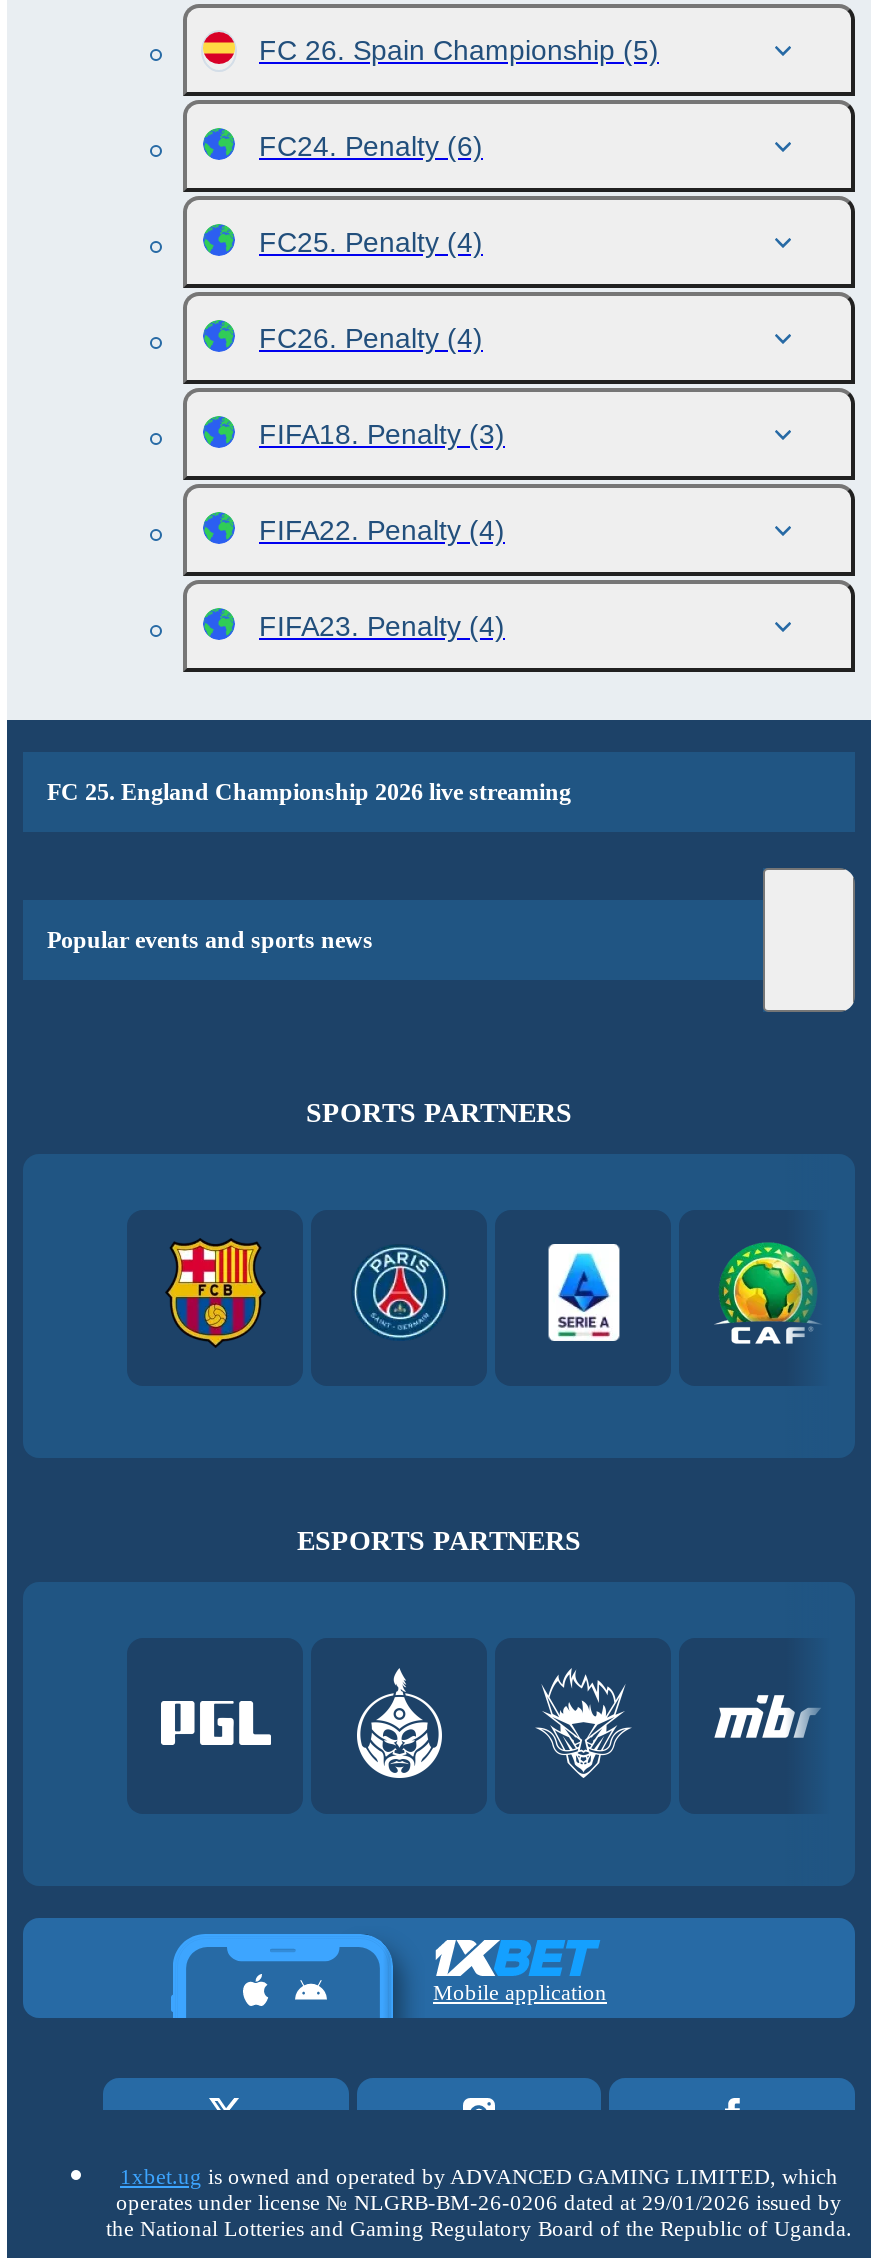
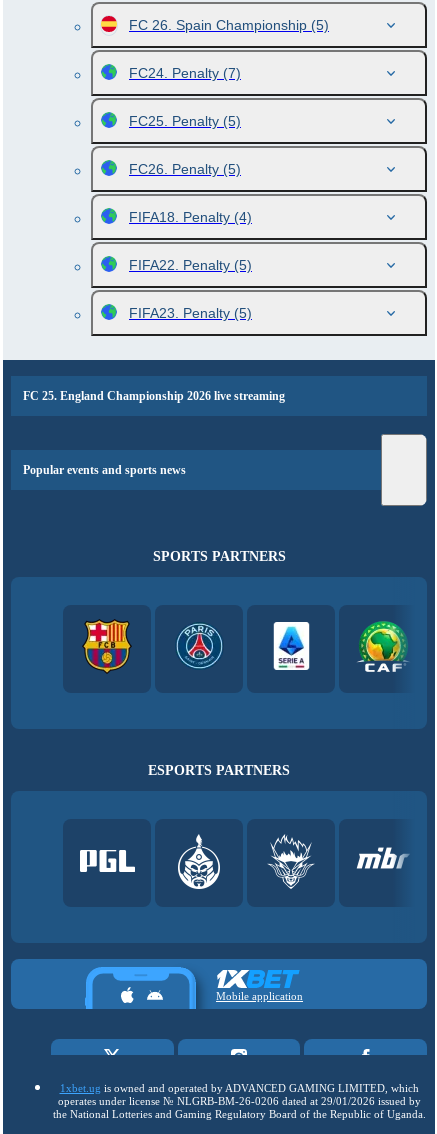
[259,130,483,162] FC24. Penalty (6) -> [129,65,241,81] FC24. Penalty (7)
[259,226,483,258] FC25. Penalty (4) -> [129,113,241,129] FC25. Penalty (5)
[259,322,483,354] FC26. Penalty (4) -> [129,161,241,177] FC26. Penalty (5)
[259,418,505,450] FIFA18. Penalty (3) -> [129,209,252,225] FIFA18. Penalty (4)
[259,514,505,546] FIFA22. Penalty (4) -> [129,257,252,273] FIFA22. Penalty (5)
[259,610,505,642] FIFA23. Penalty (4) -> [129,305,252,321] FIFA23. Penalty (5)

